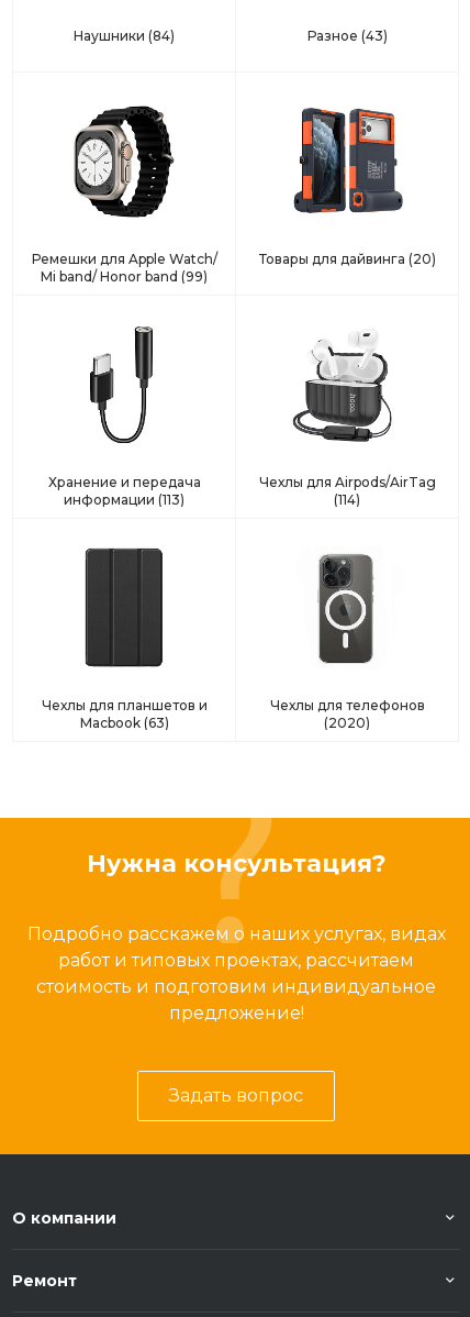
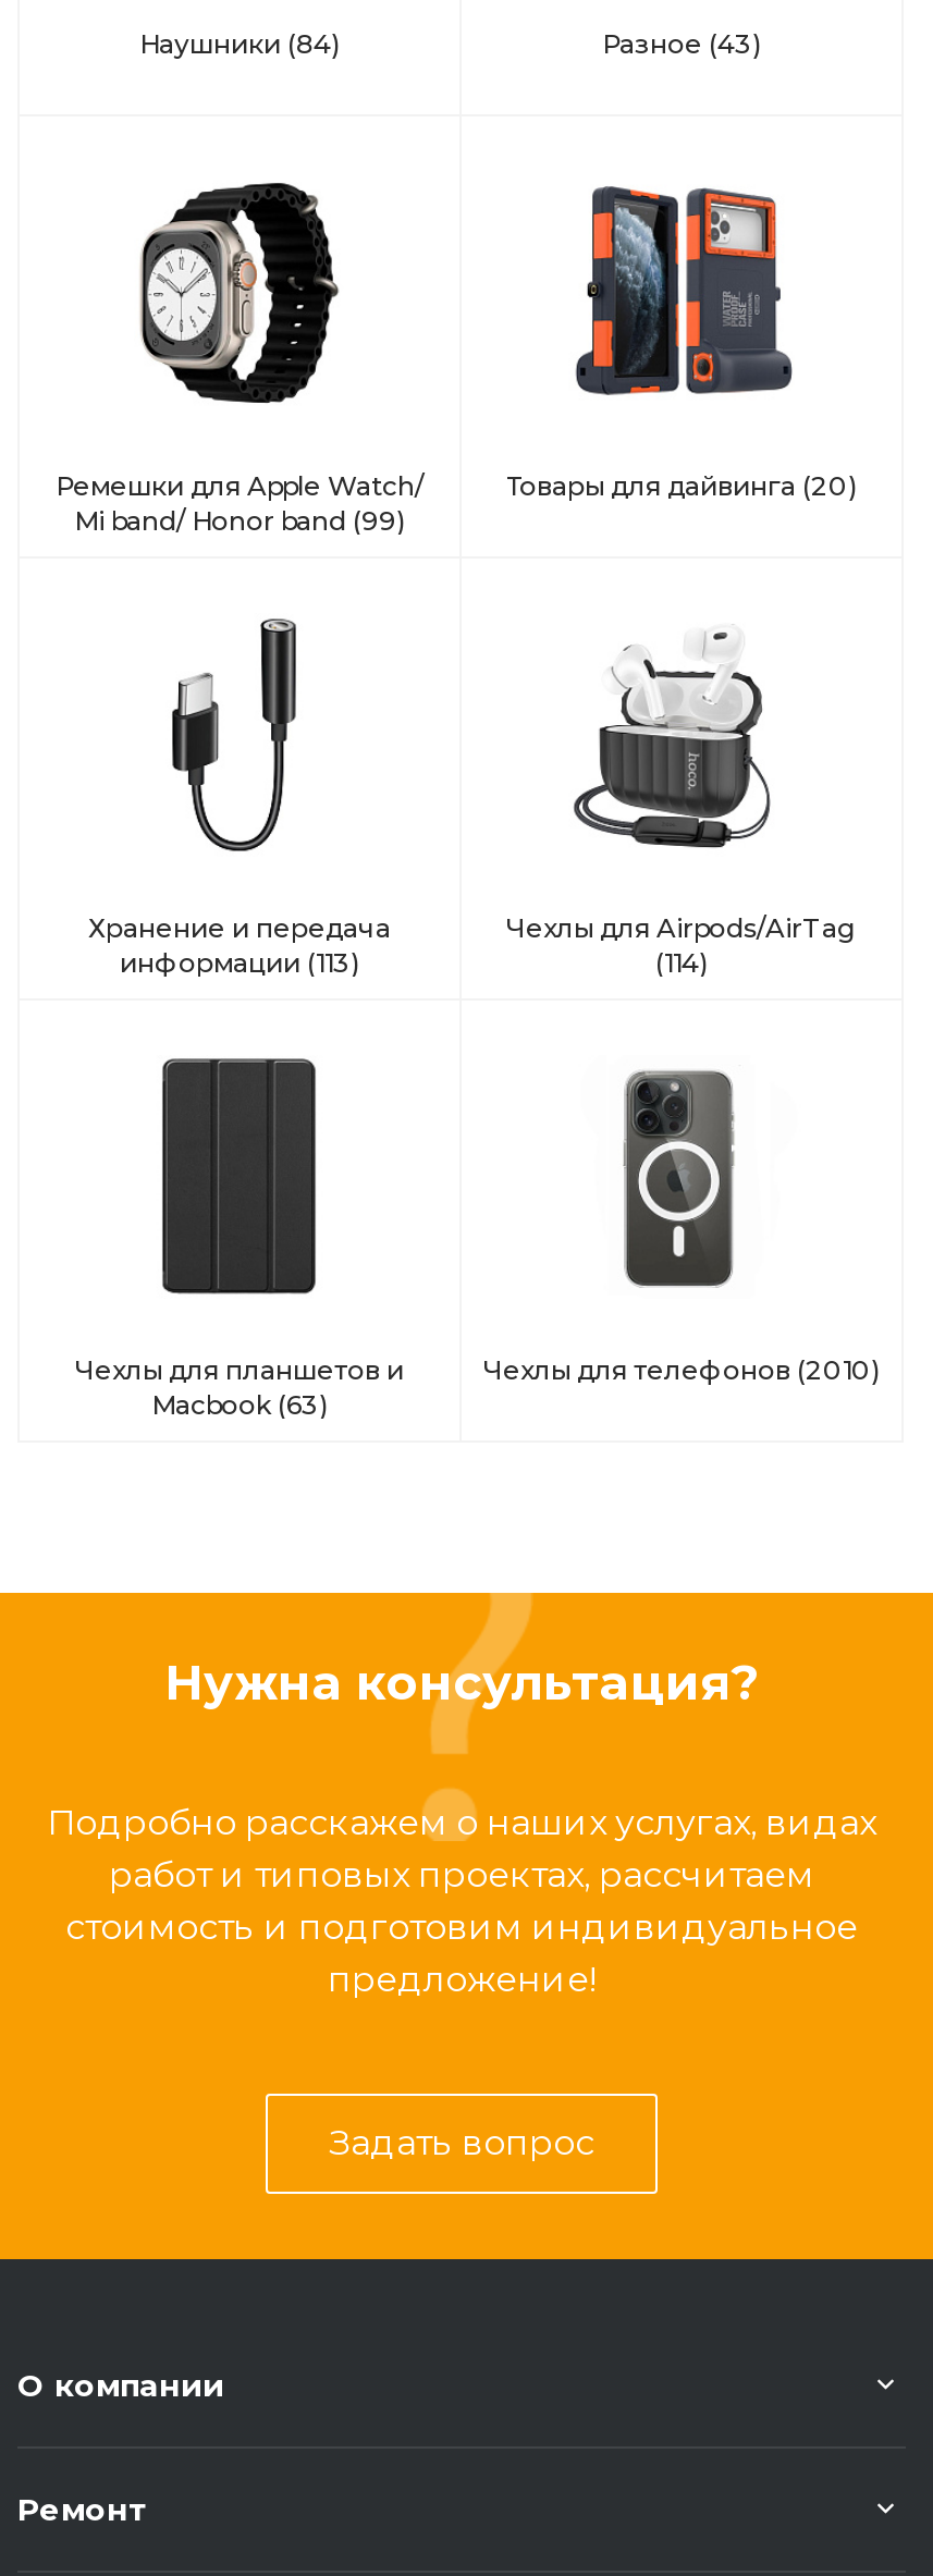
[270,697,424,731] Чехлы для телефонов | (2020) -> [483,1352,880,1385] Чехлы для телефонов (2010)

